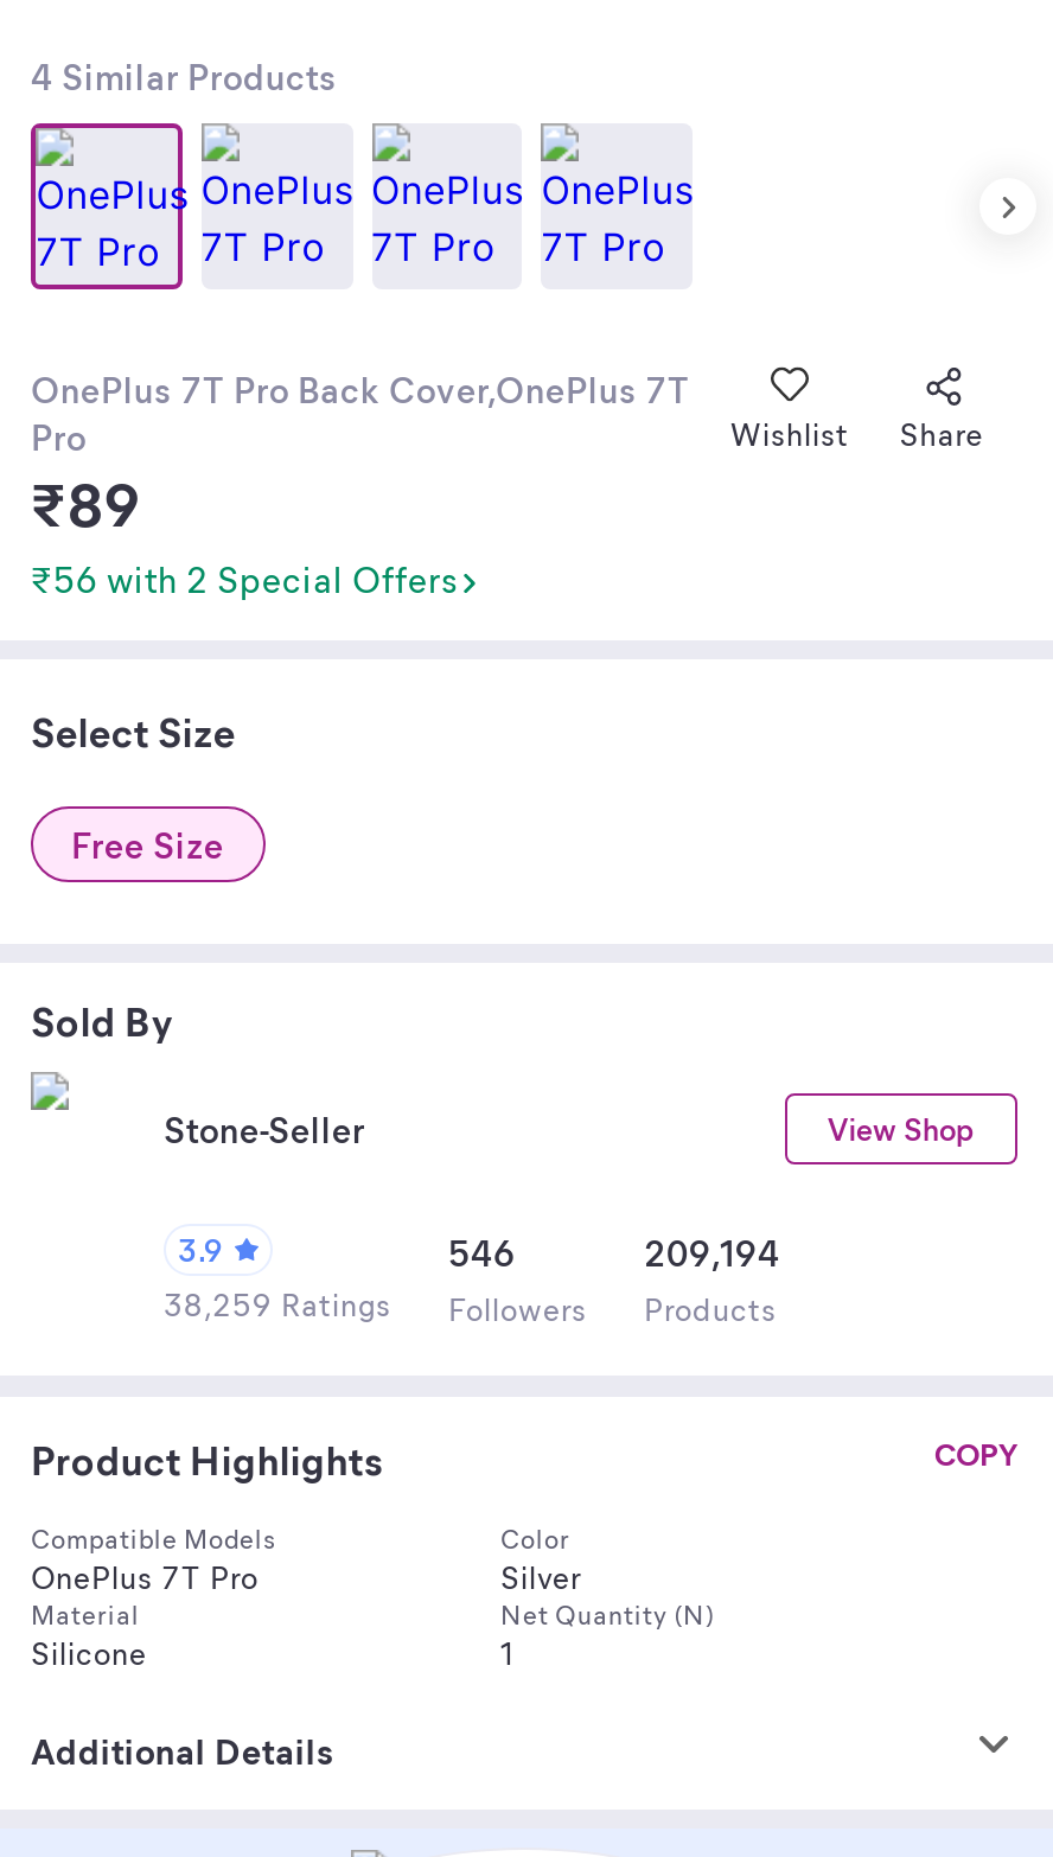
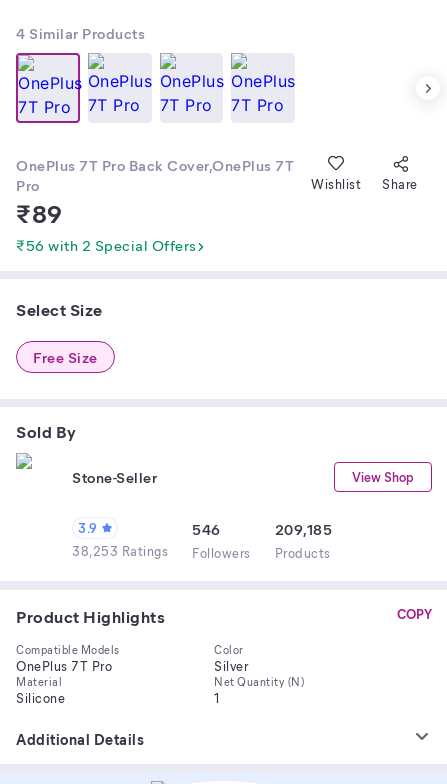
[644,1229,780,1276] 209,194 -> [274,519,332,539] 209,185
[164,1283,777,1328] 38,259 Ratings Followers Products -> [72,542,330,561] 38,253 Ratings Followers Products

